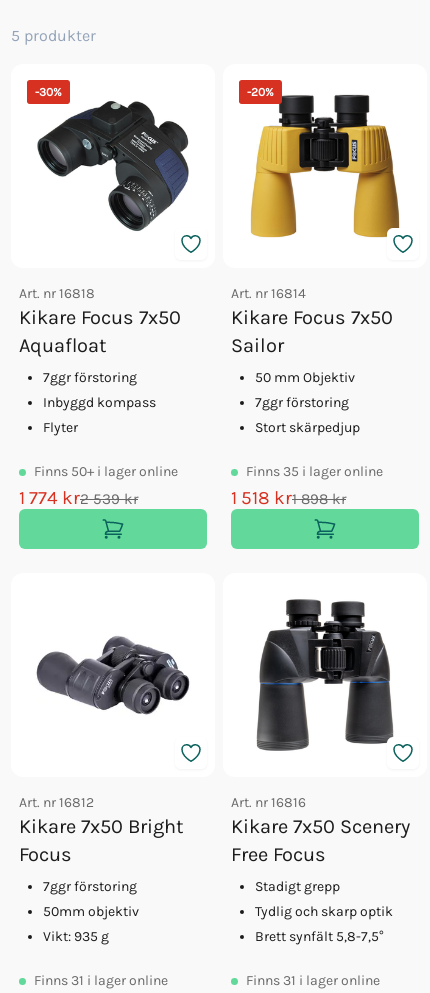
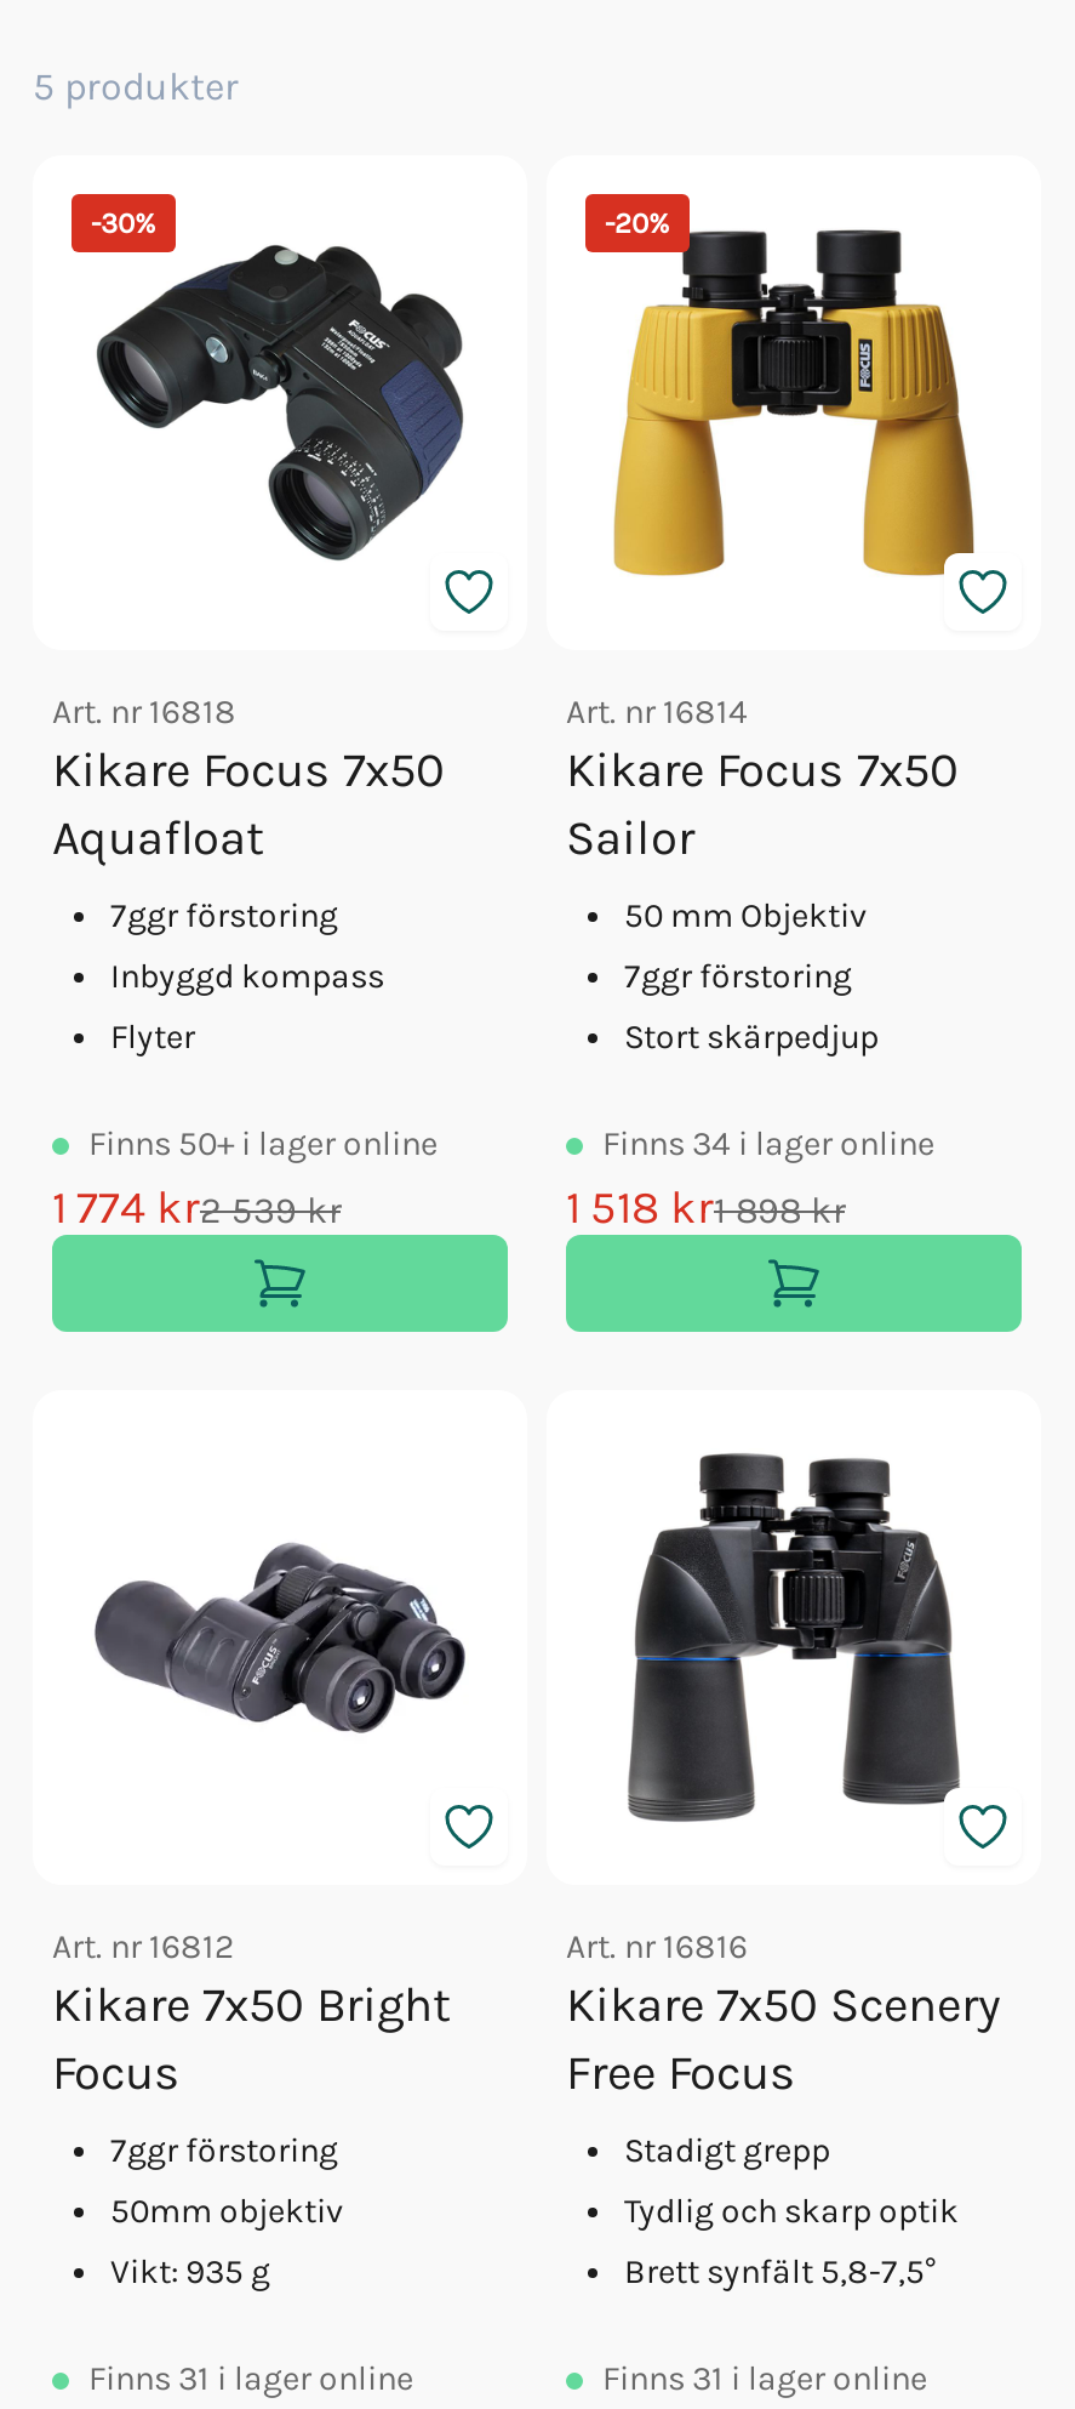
[246,463,383,480] Finns 35 i lager online -> [602,1123,934,1164] Finns 34 i lager online

